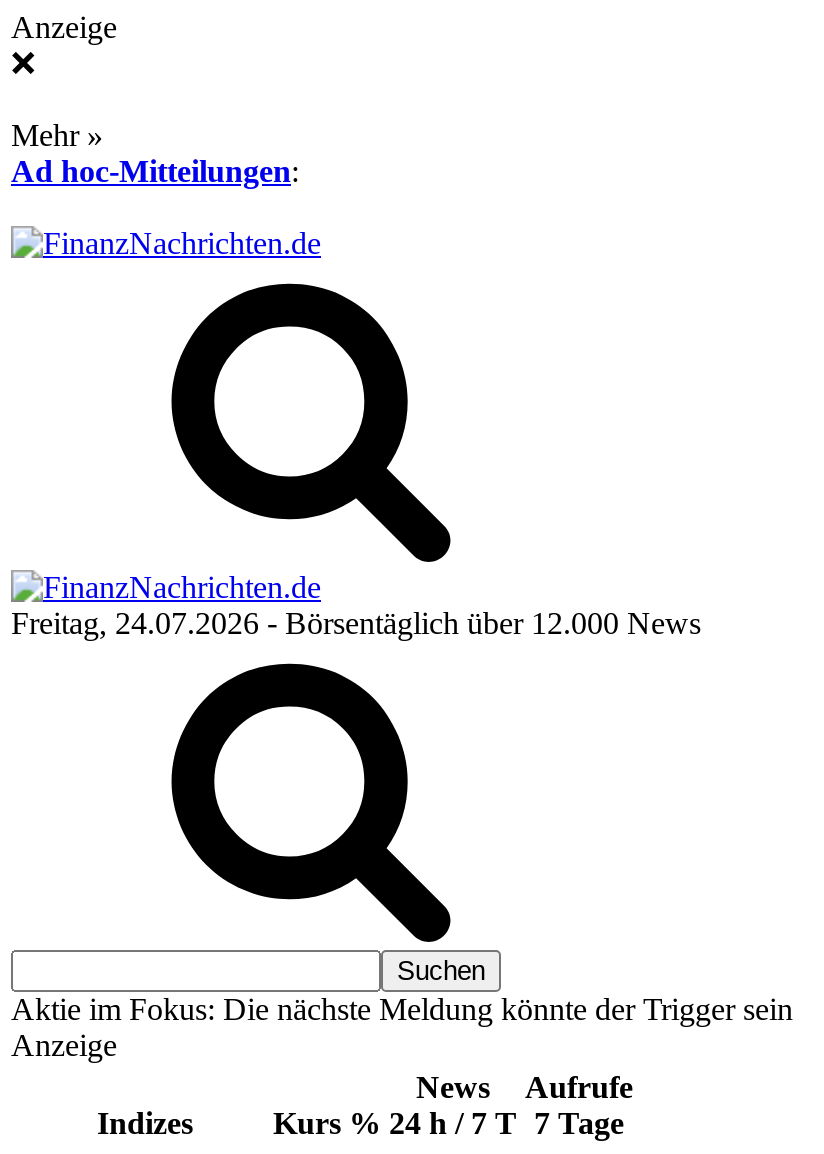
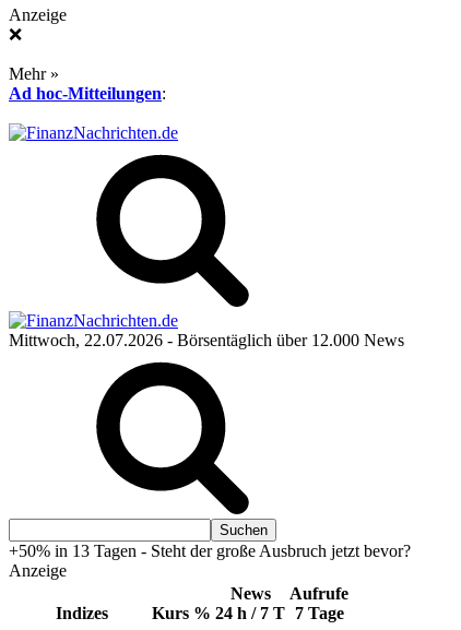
[11,606,701,640] Freitag, 24.07.2026 - Börsentäglich über 12.000 News -> [9,331,404,349] Mittwoch, 22.07.2026 - Börsentäglich über 12.000 News
[11,992,793,1026] Aktie im Fokus: Die nächste Meldung könnte der Trigger sein -> [9,542,411,560] +50% in 13 Tagen - Steht der große Ausbruch jetzt bevor?

